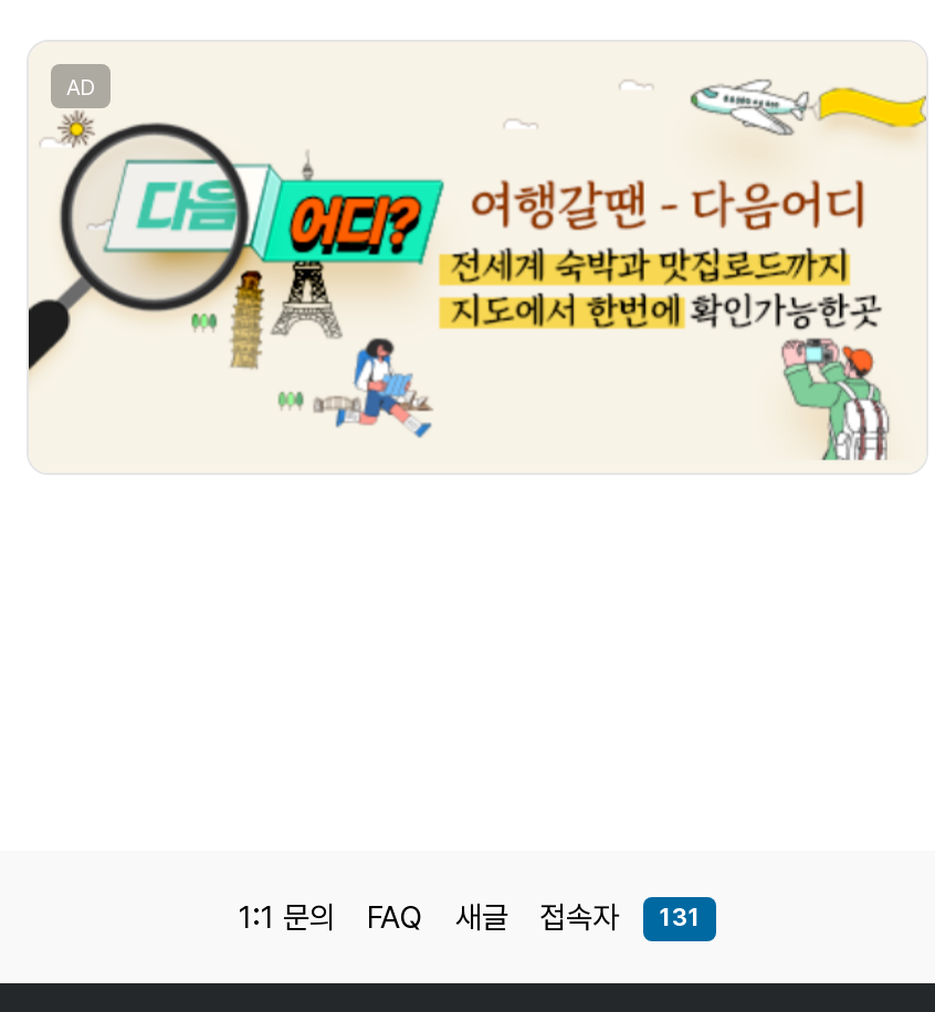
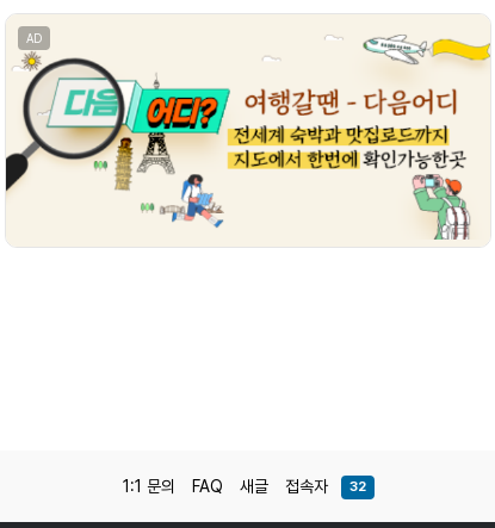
[239,900,701,935] 1:1 문의 FAQ 새글 접속자 131 -> [122,477,366,496] 1:1 문의 FAQ 새글 접속자 32

